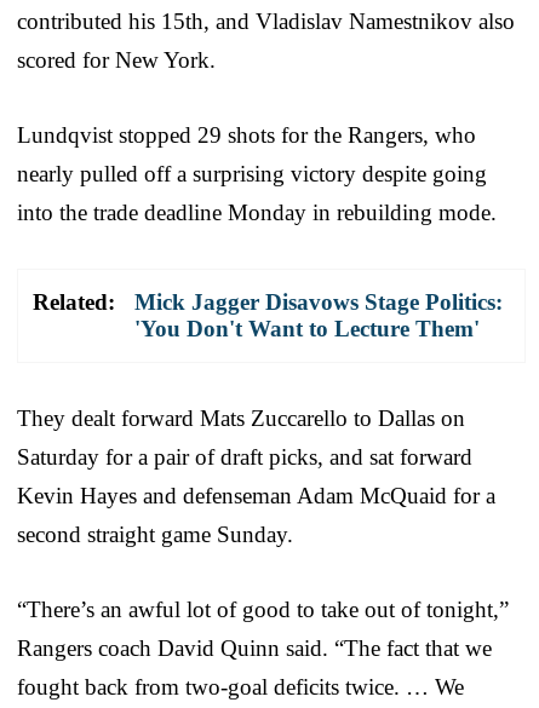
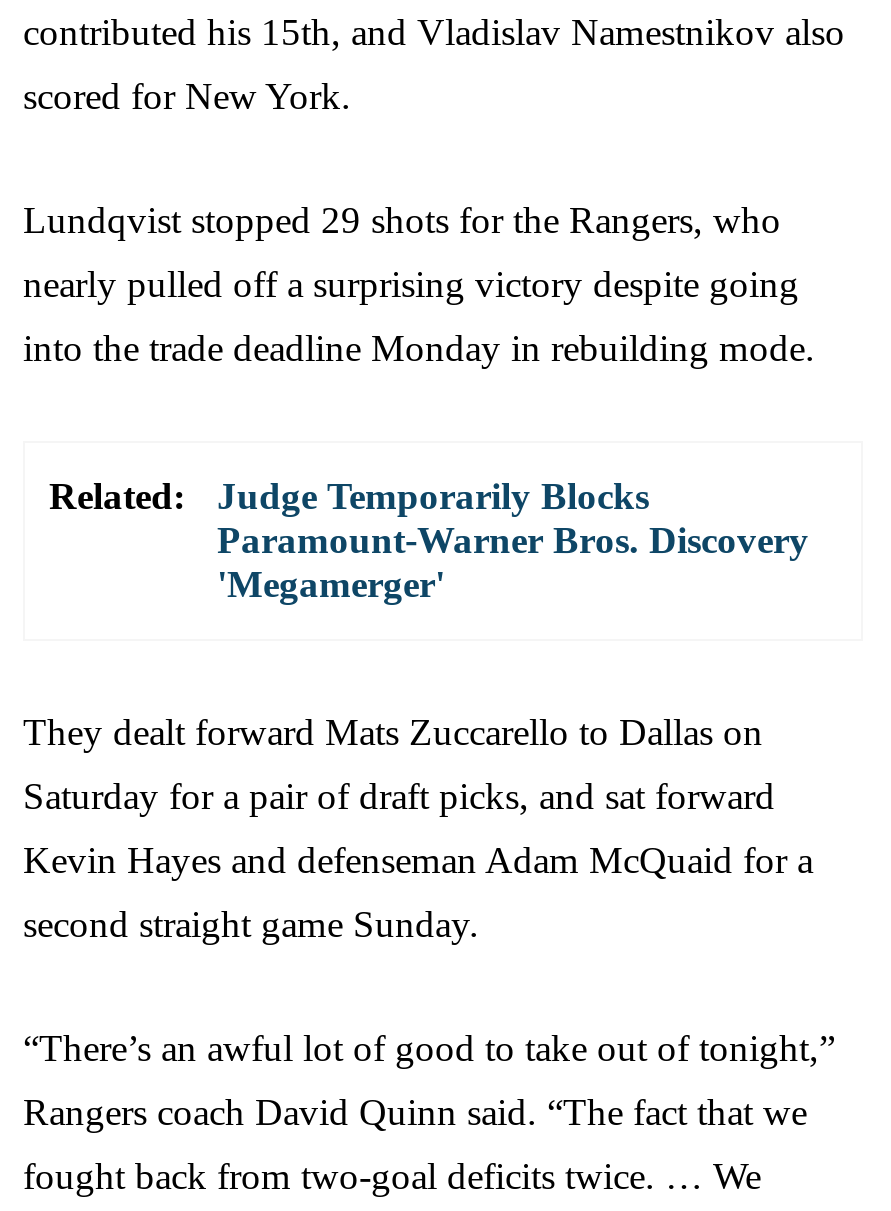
[134,289,503,341] Mick Jagger Disavows Stage Politics: | 'You Don't Want to Lecture Them' -> [217,474,809,604] Judge Temporarily Blocks | Paramount-Warner Bros. Discovery | 'Megamerger'

